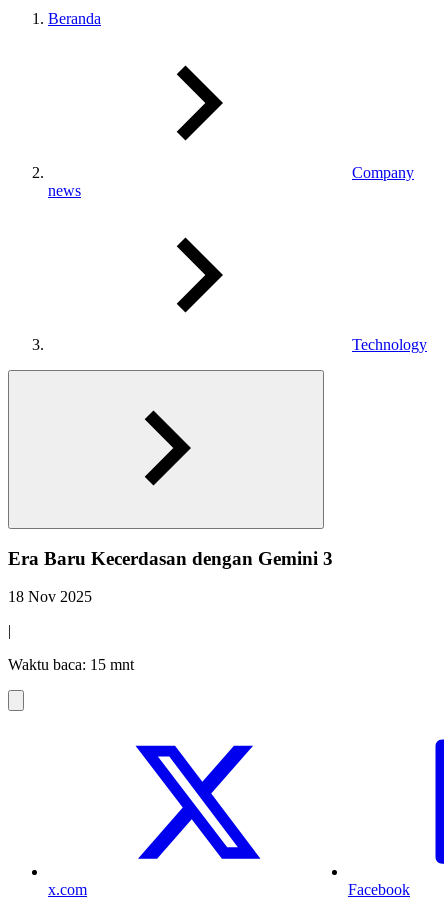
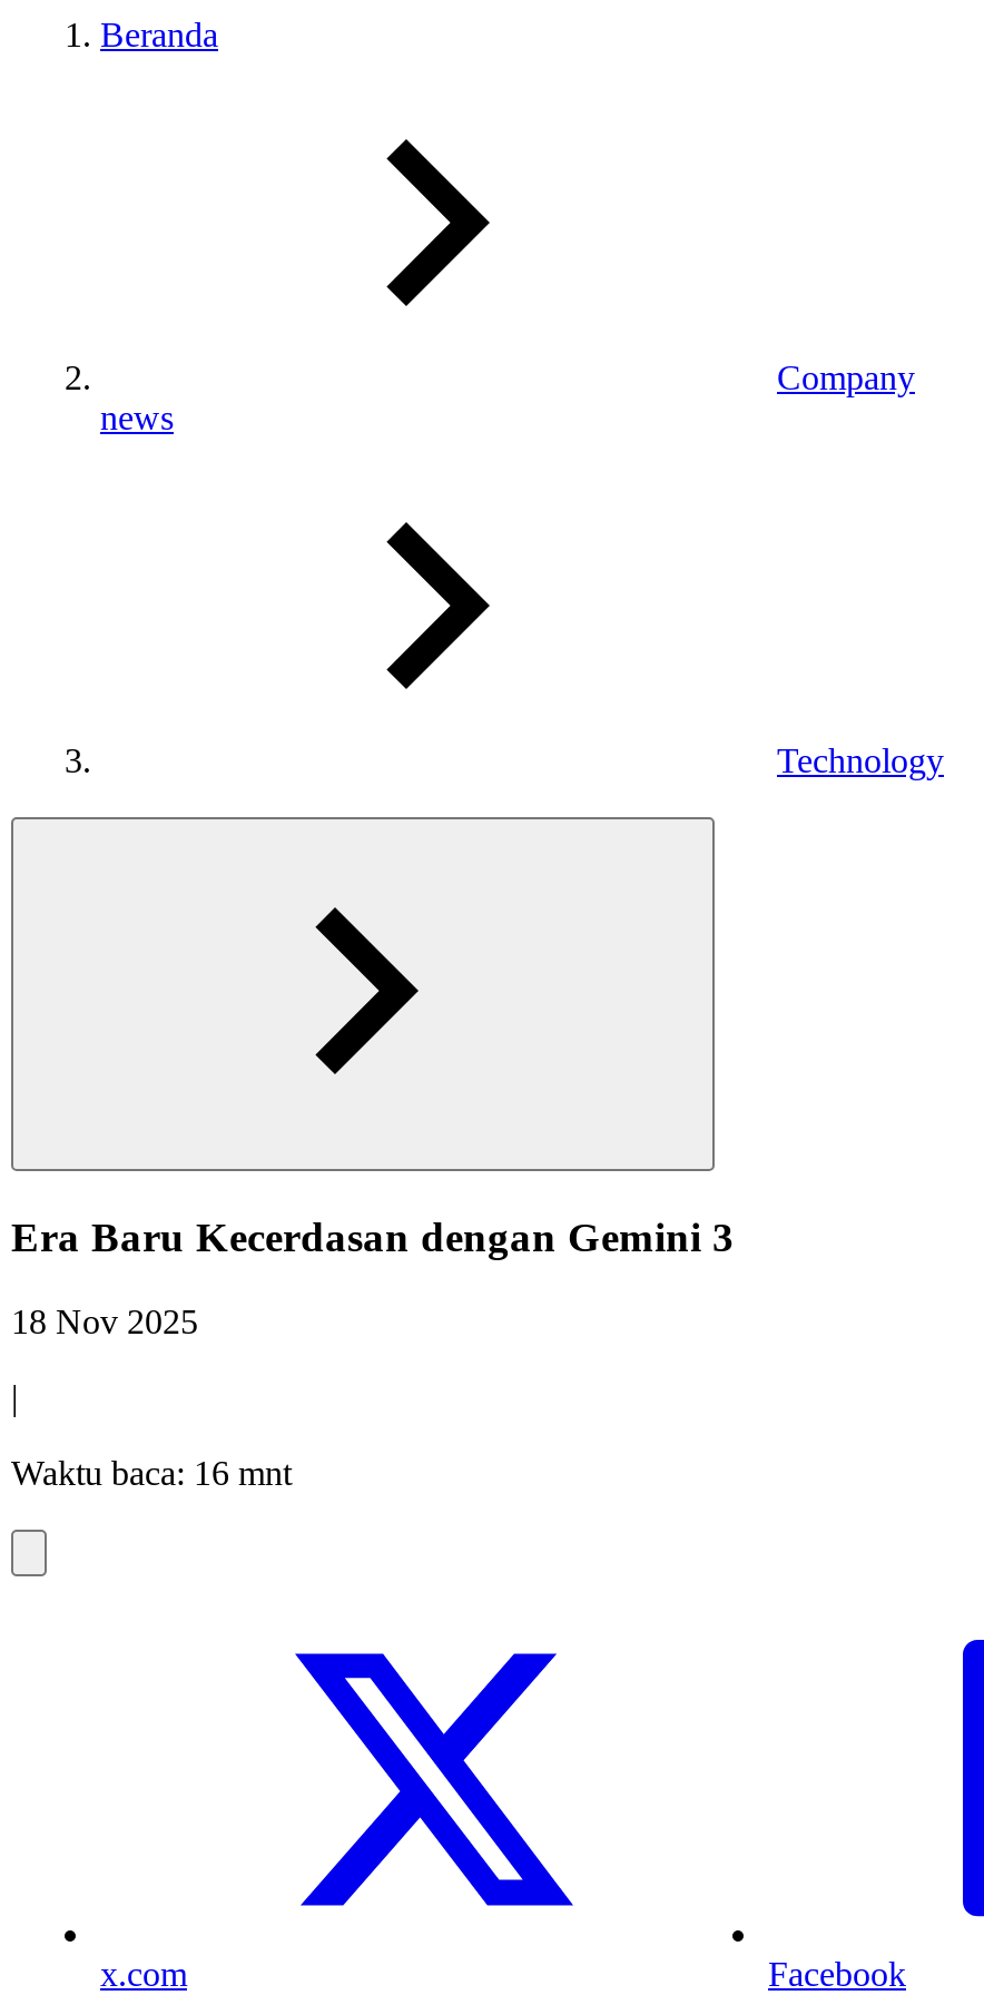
[8,656,134,673] Waktu baca: 15 mnt -> [11,1455,292,1493] Waktu baca: 16 mnt

